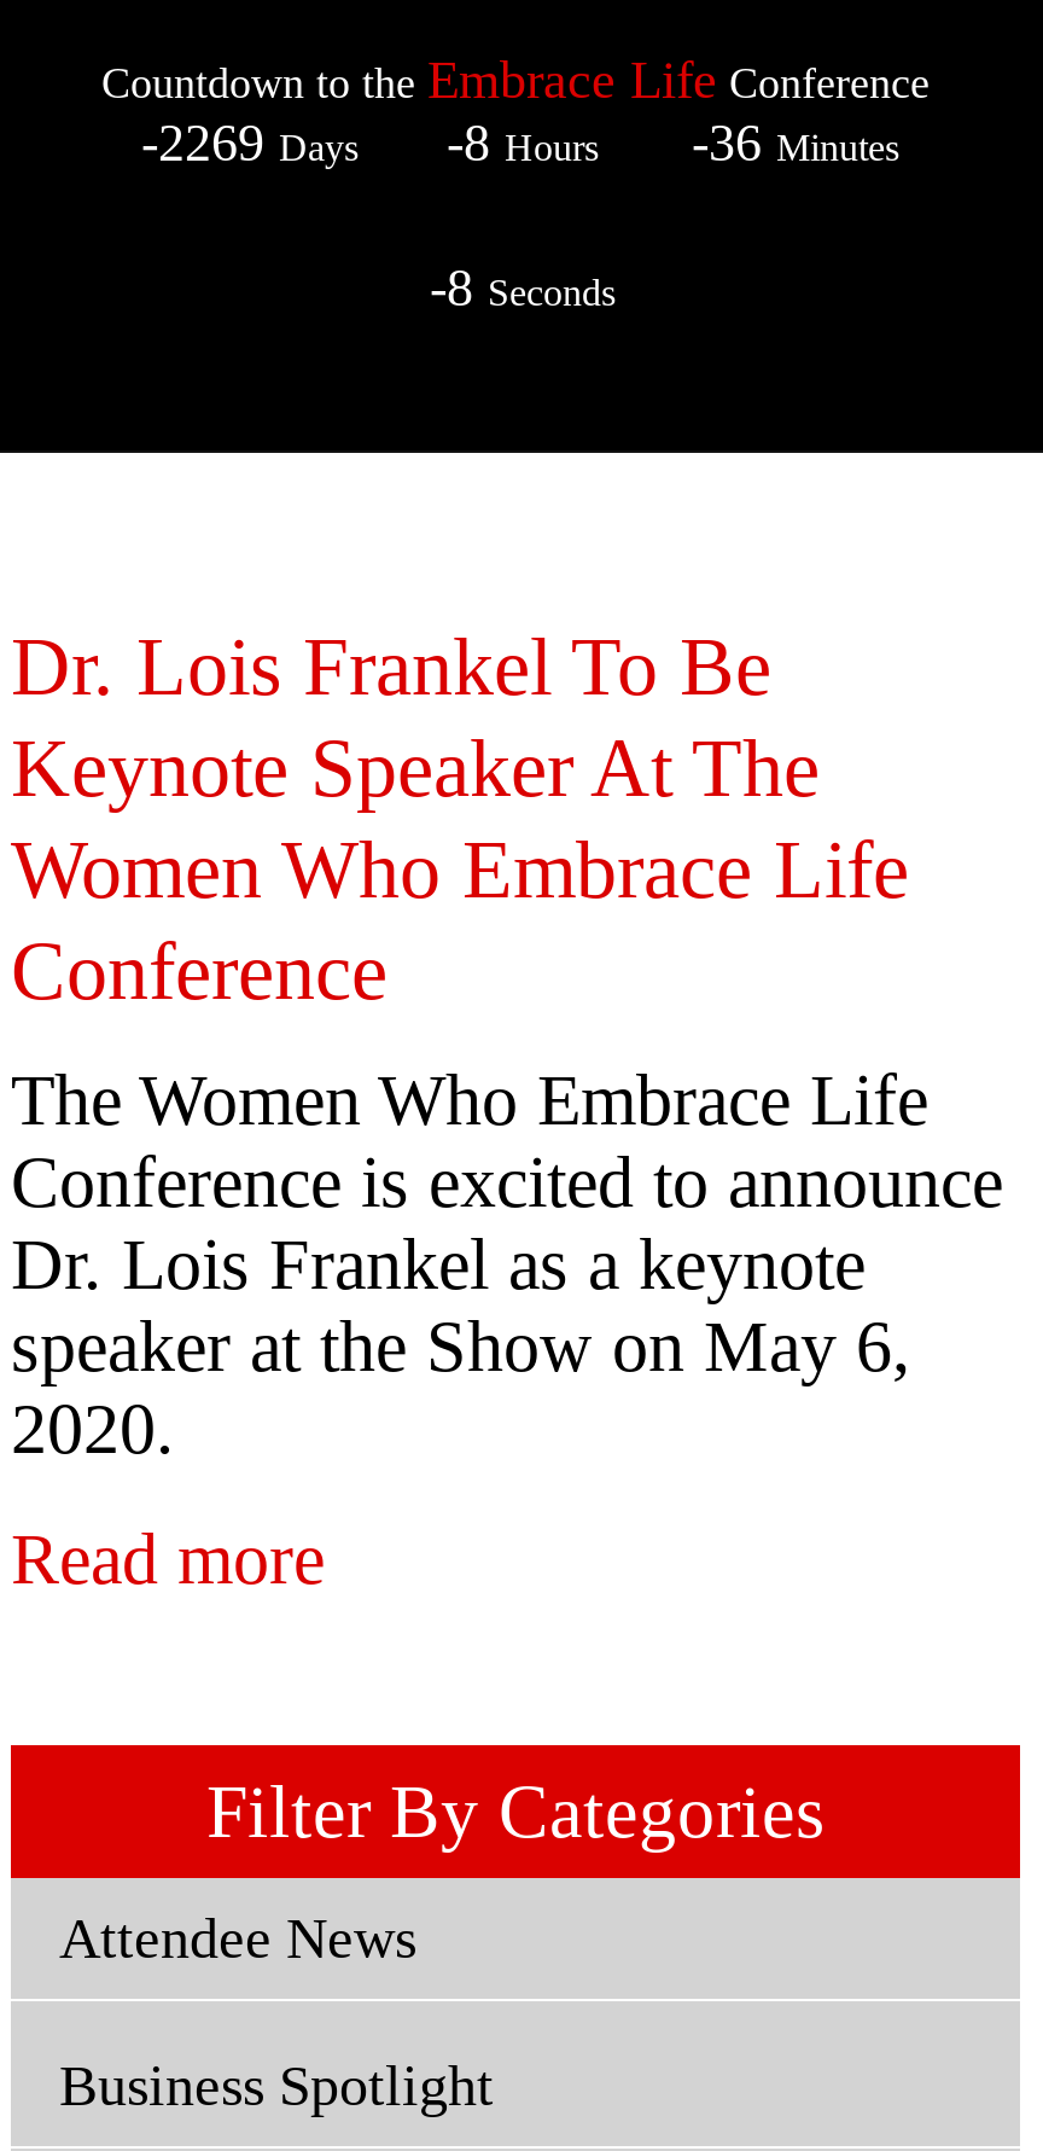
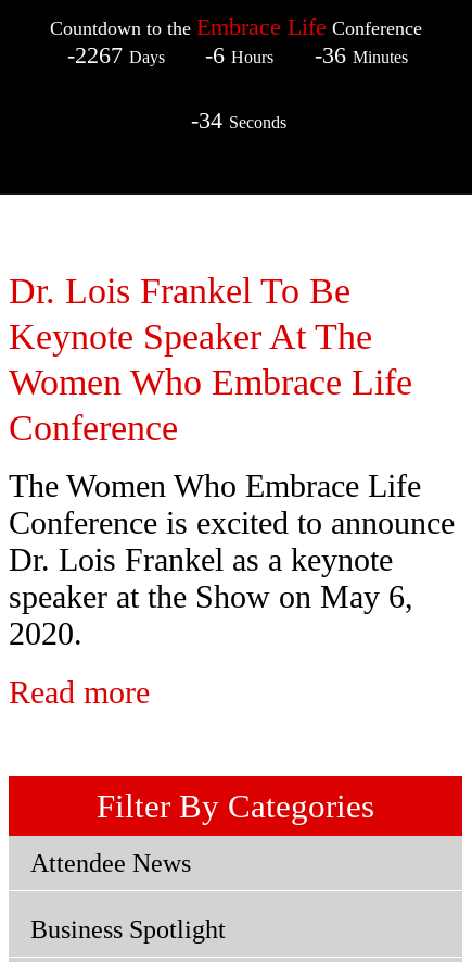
[141,112,359,173] -2269 Days -> [67,41,165,68] -2267 Days
[447,112,599,173] -8 Hours -> [205,41,273,68] -6 Hours
[430,257,616,318] -8 Seconds -> [191,107,286,134] -34 Seconds

